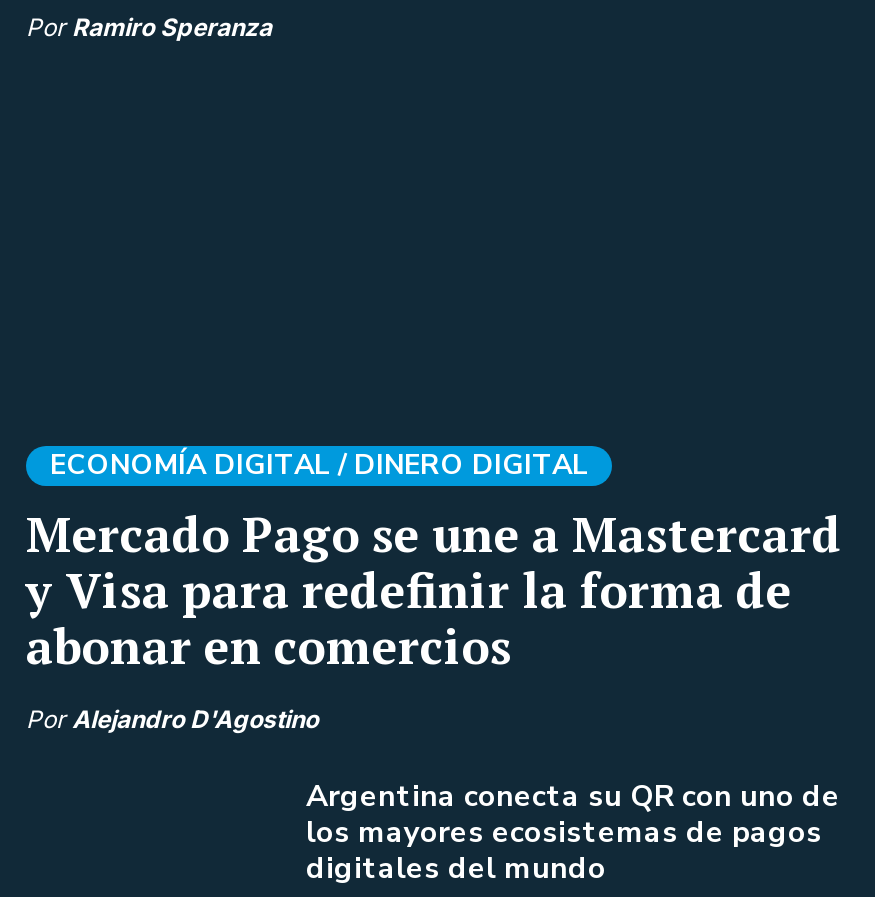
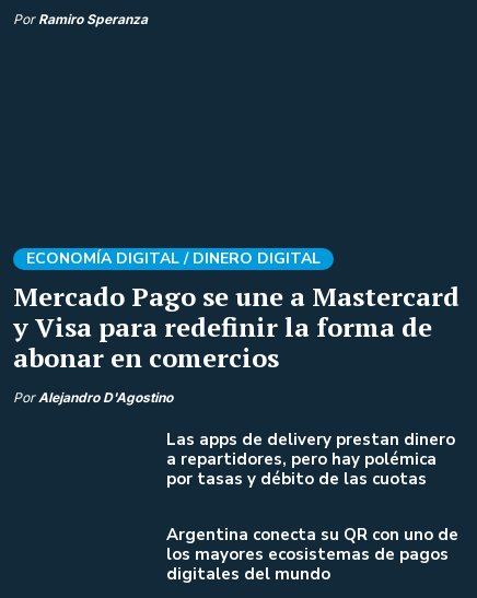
none -> [166,428,455,489] Las apps de delivery prestan dinero | a repartidores, pero hay polémica | por tasas y débito de las cuotas

